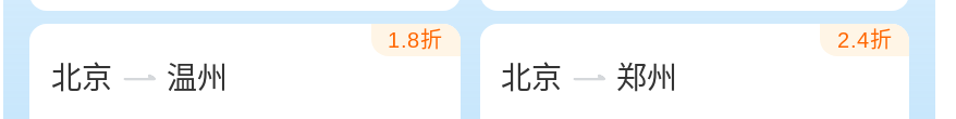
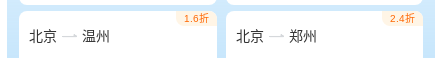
[388,28,442,52] 1.8折 -> [183,13,208,24] 1.6折

